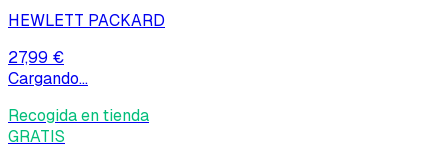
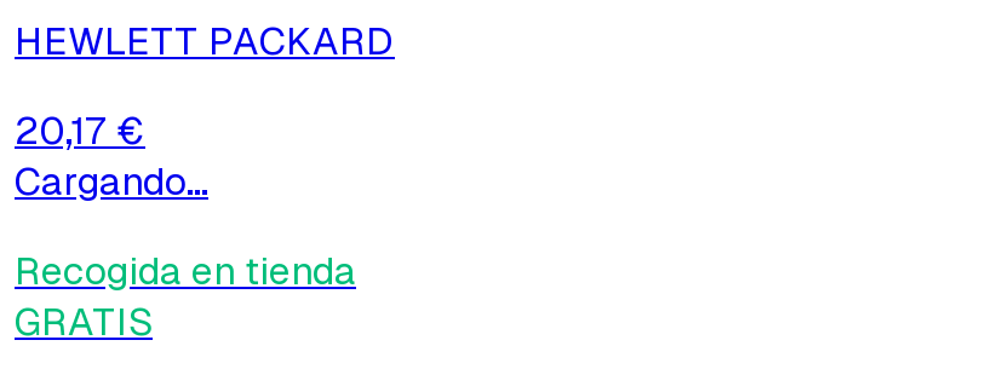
[8,47,64,68] 27,99 € -> [15,105,145,156] 20,17 €

